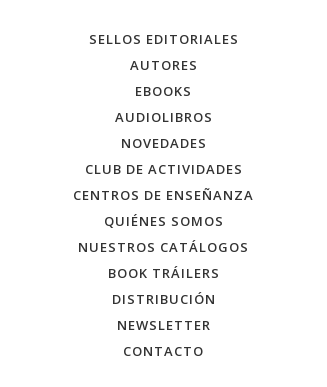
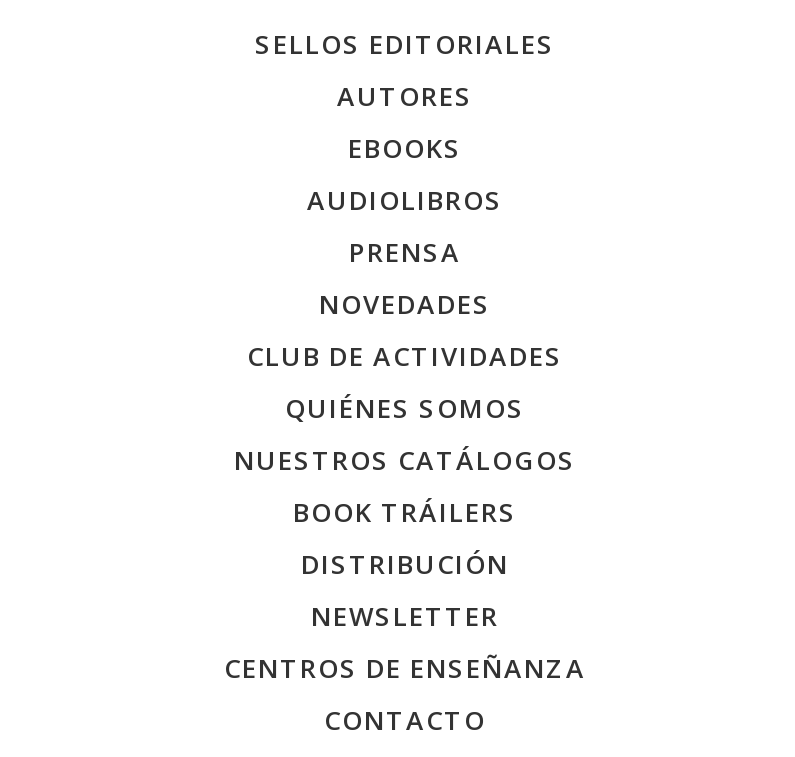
none -> [349,235,461,271] PRENSA
moved [73,186,254,204] -> [224,651,586,687]: CENTROS DE ENSEÑANZA

